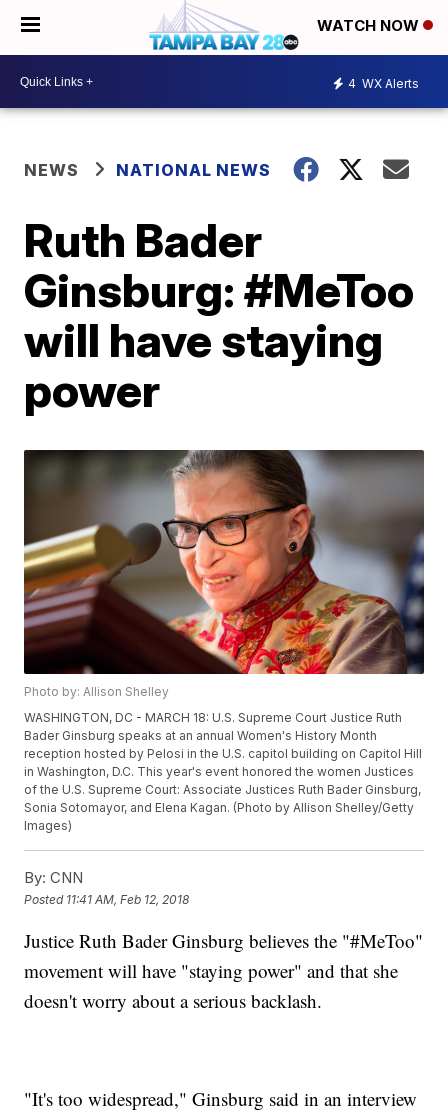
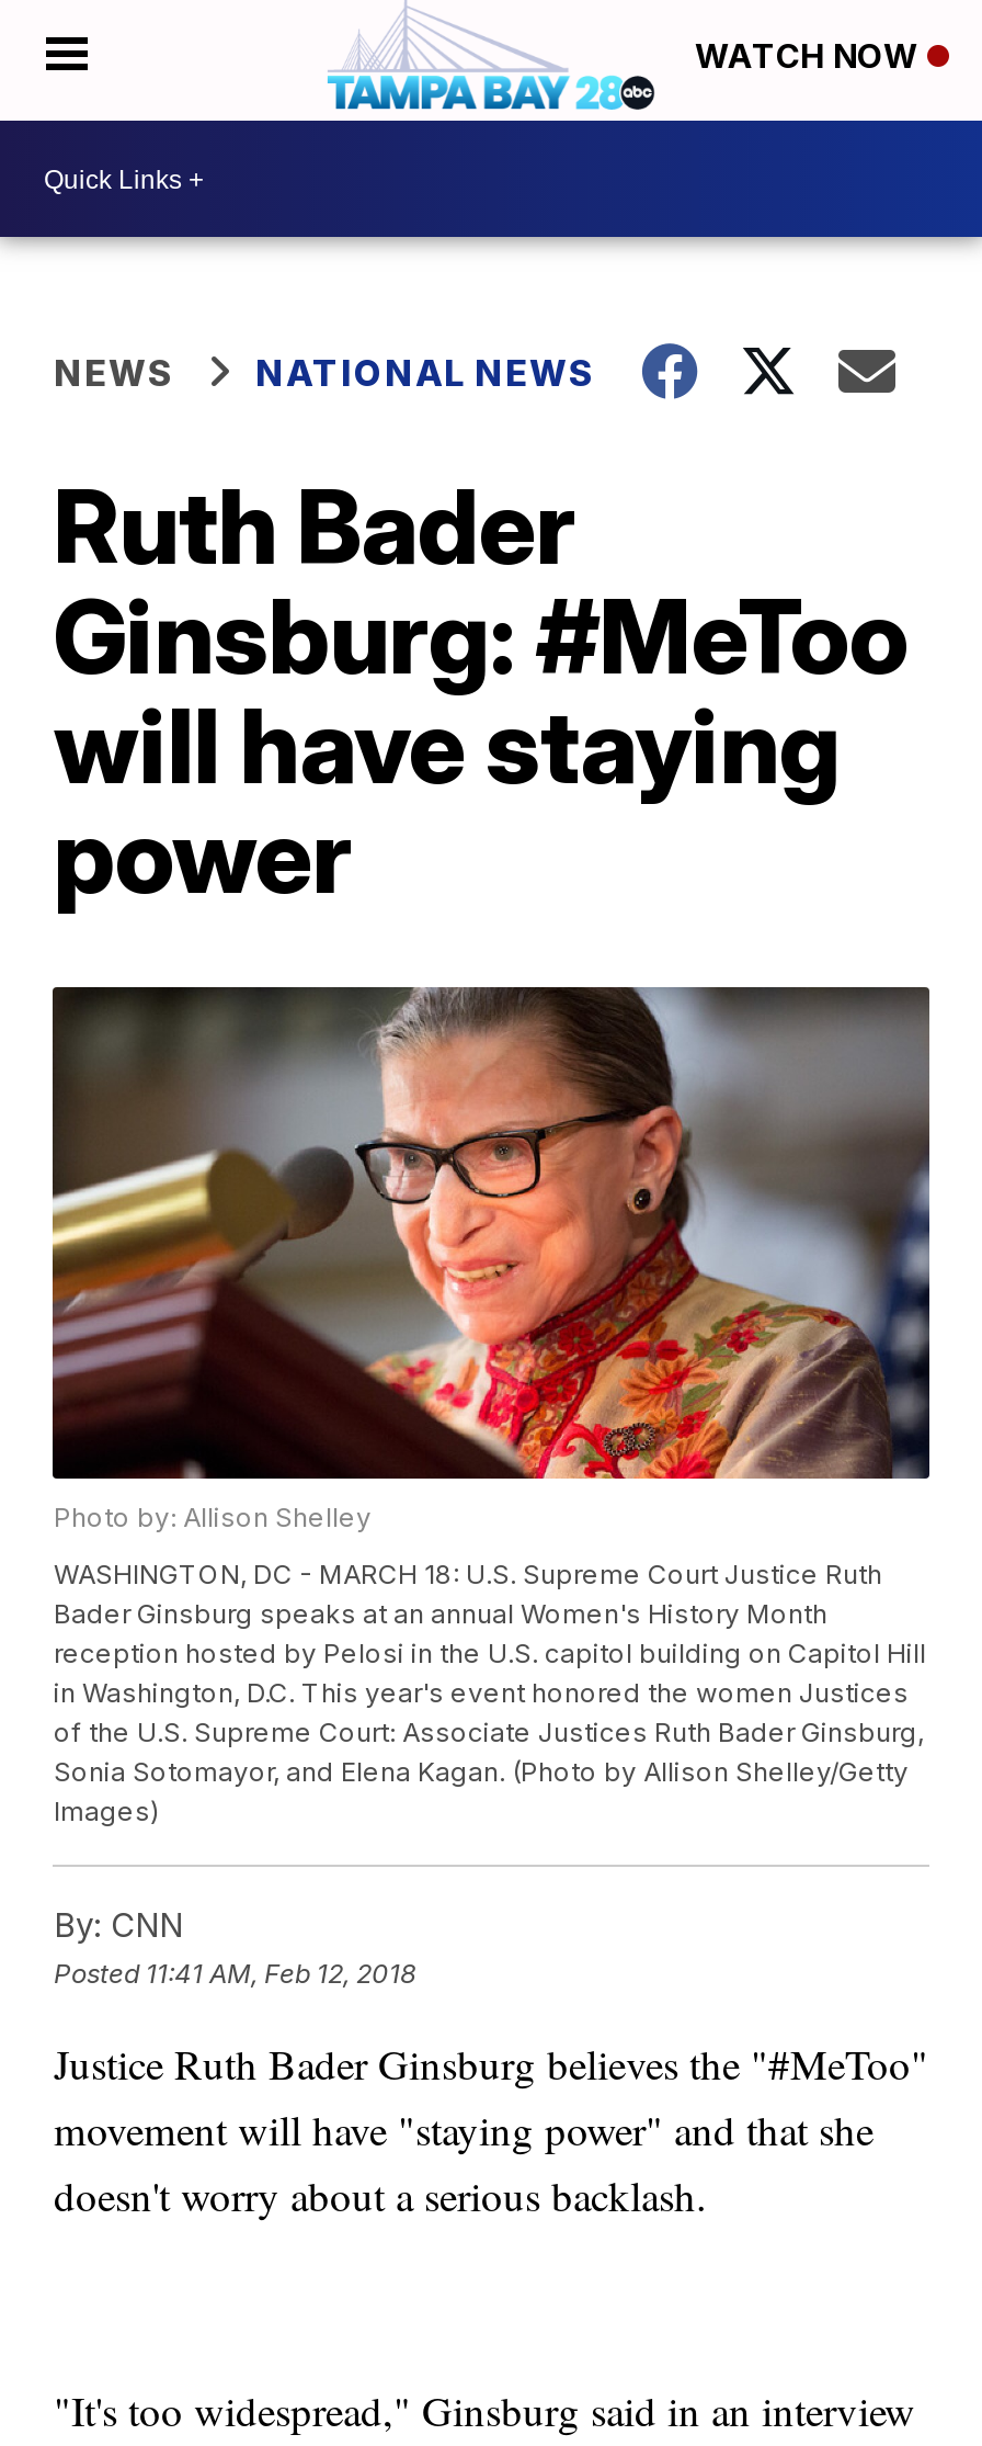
[348,75,419,90] 4 WX Alerts -> none

